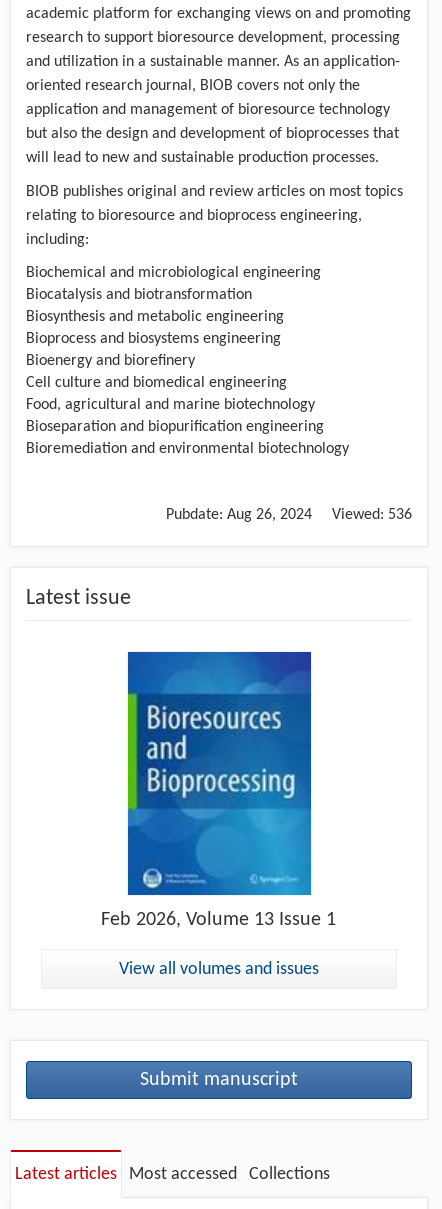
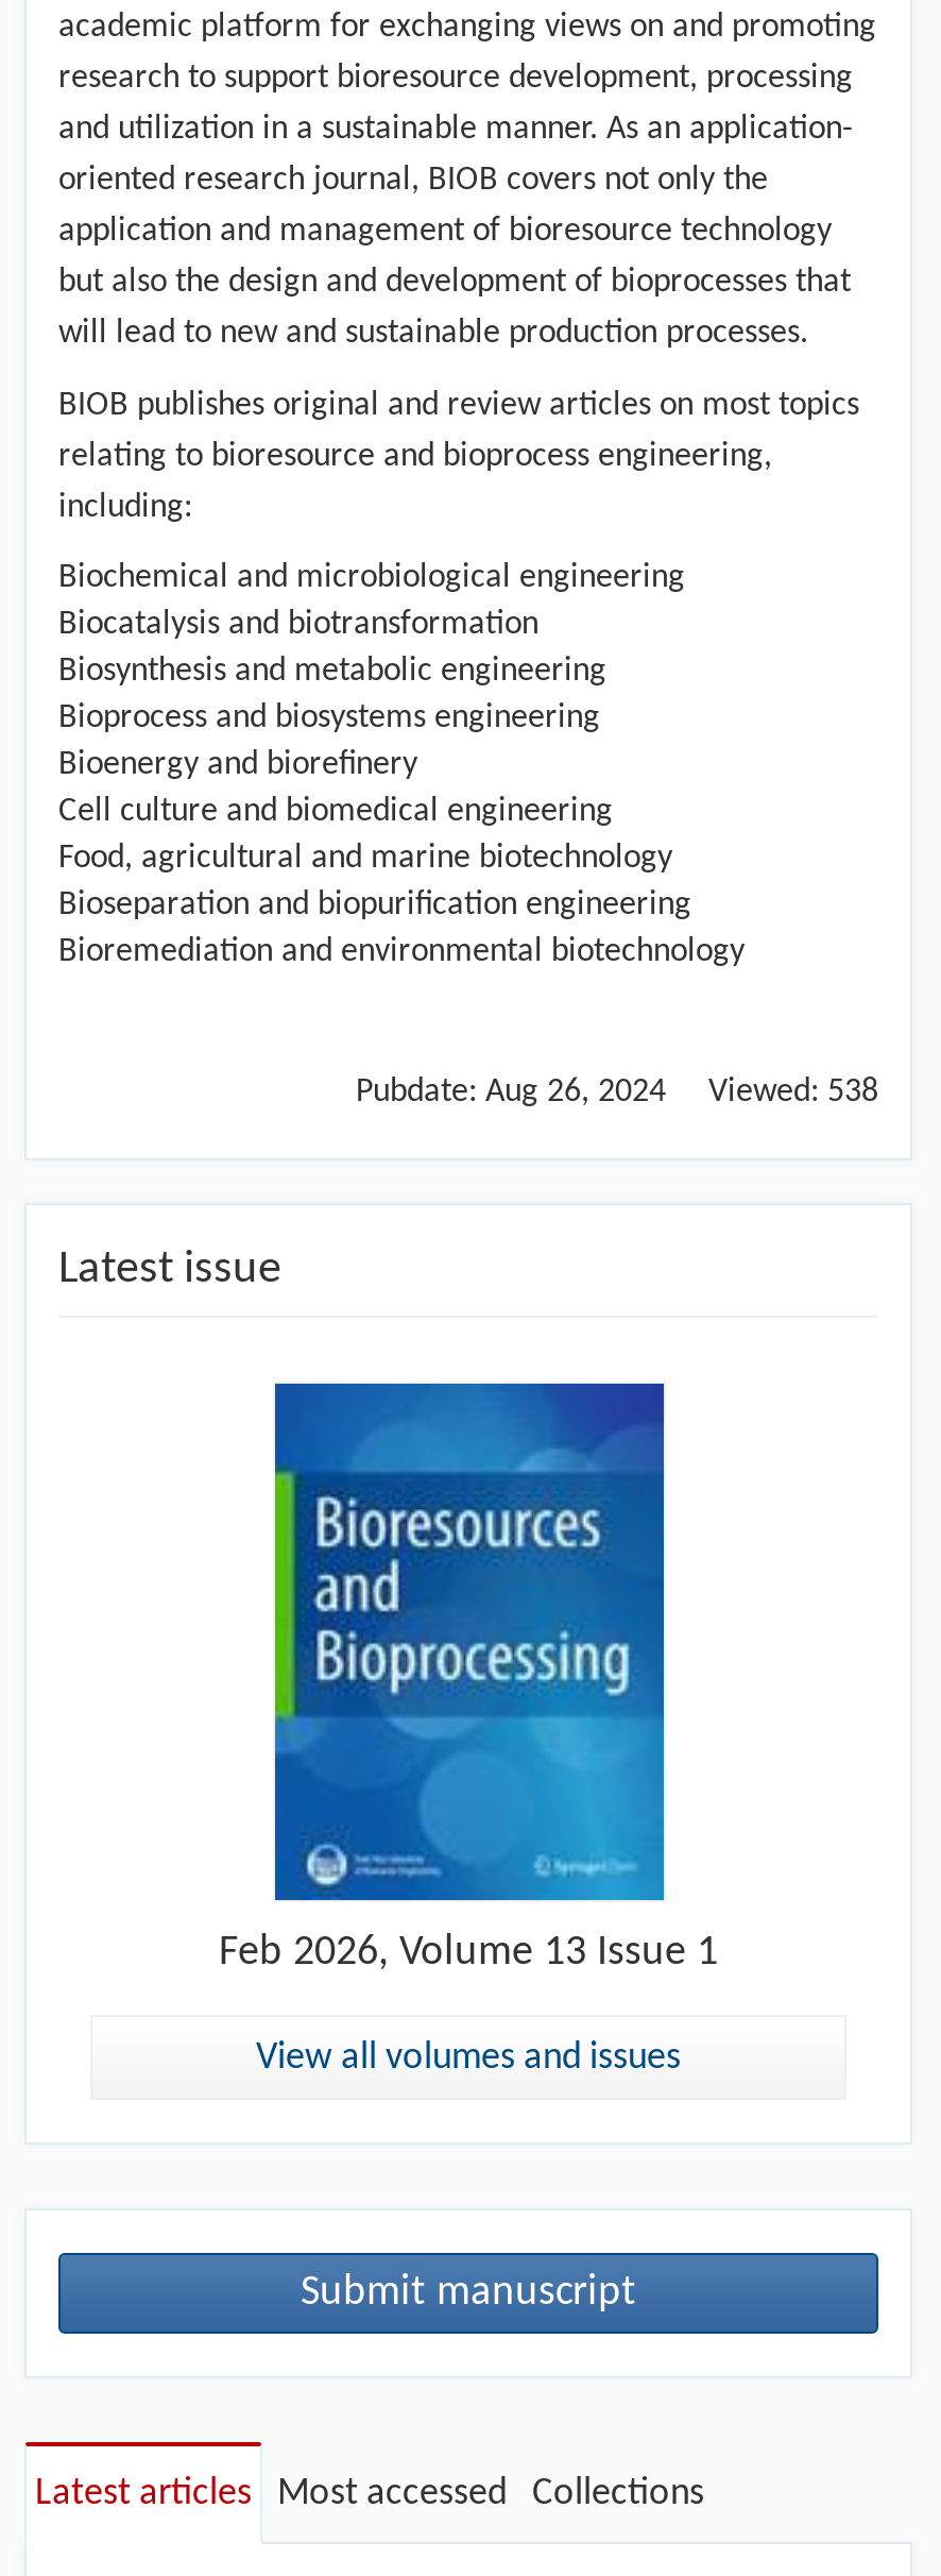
[166,507,412,523] Pubdate: Aug 26, 2024 Viewed: 536 -> [356,1076,878,1110] Pubdate: Aug 26, 2024 Viewed: 538

